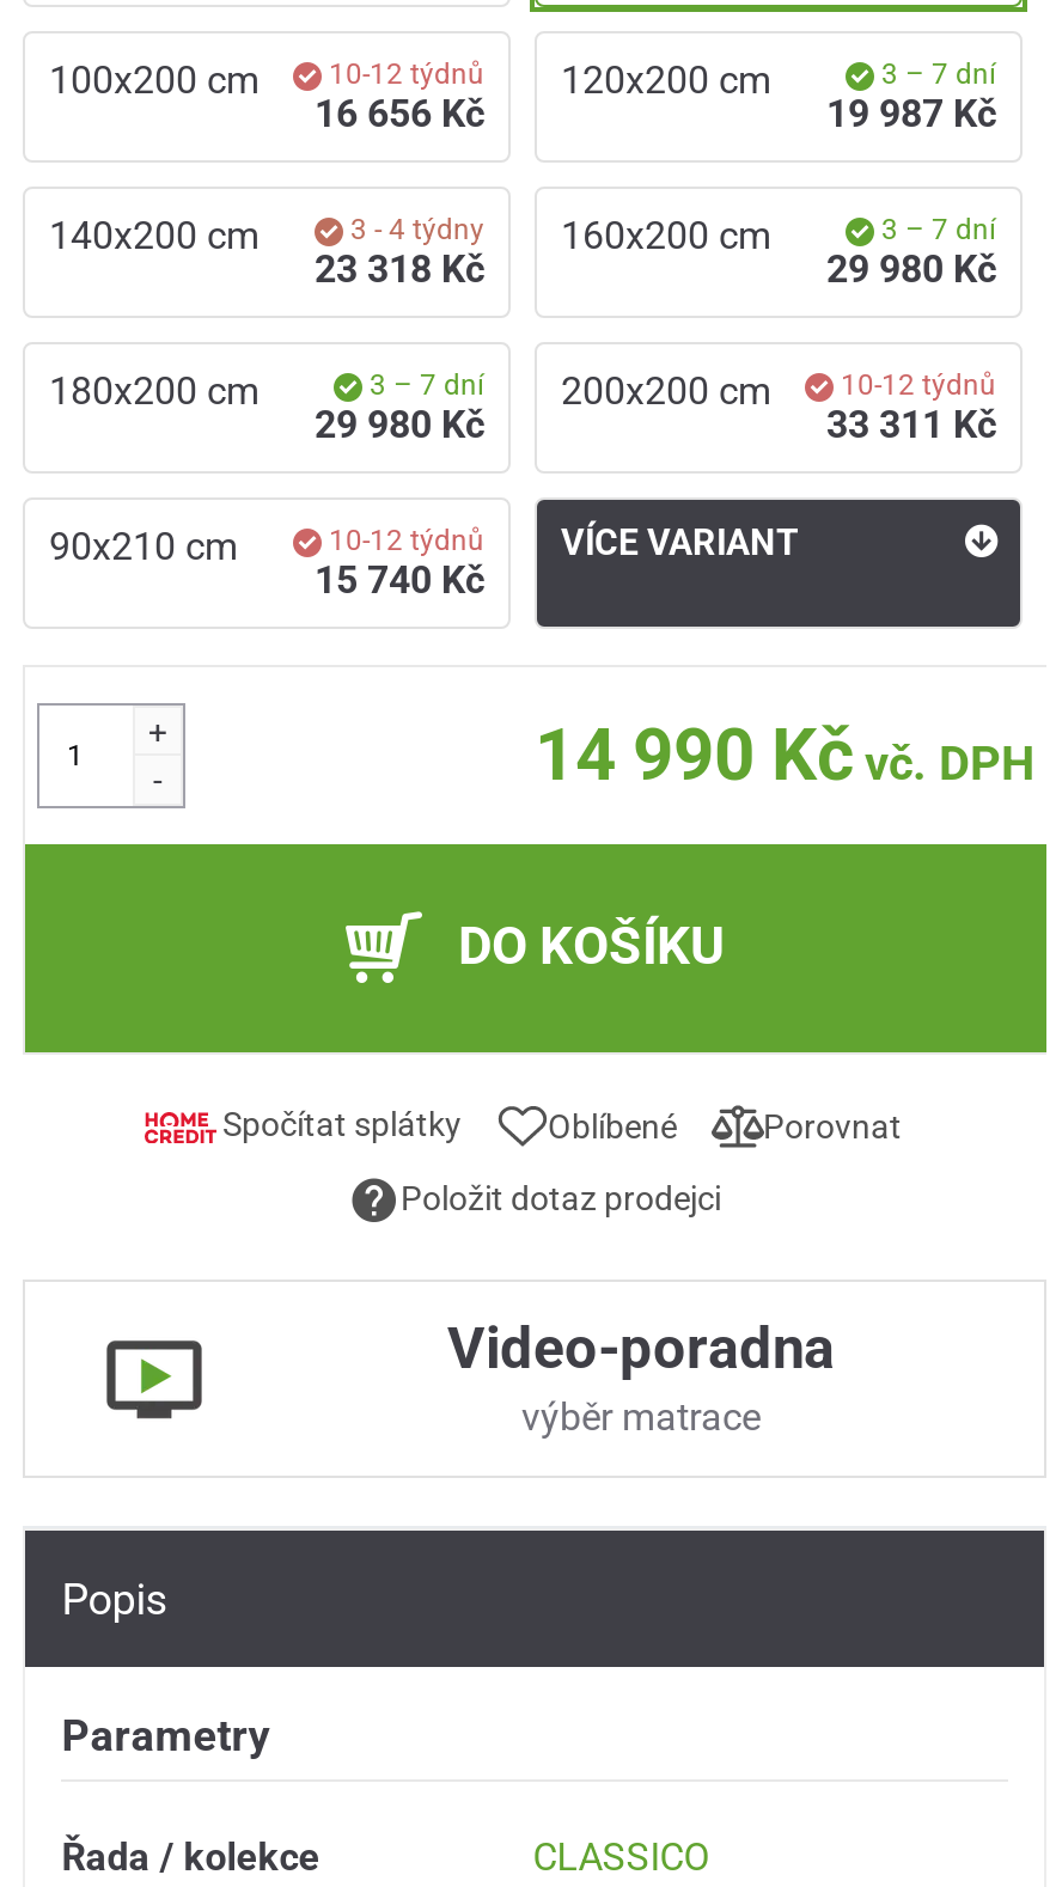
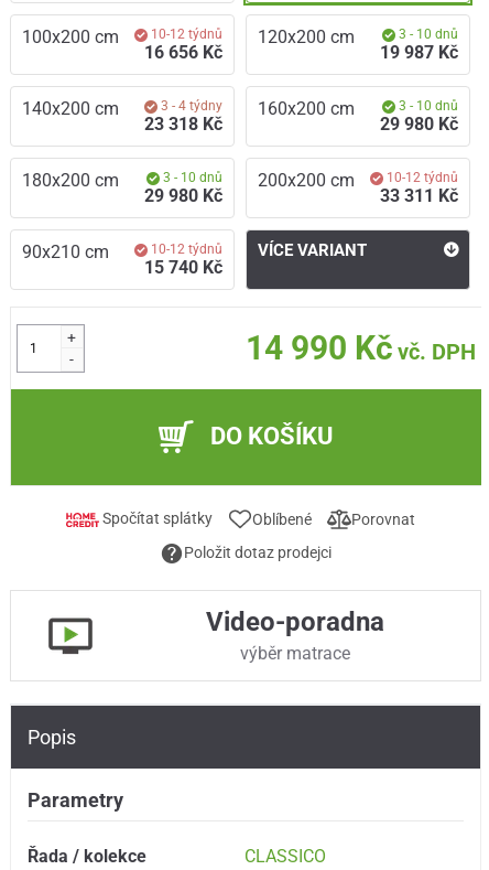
[874,58,996,92] 3 – 7 dní -> [395,27,458,42] 3 - 10 dnů
[874,214,996,247] 3 – 7 dní -> [395,98,458,114] 3 - 10 dnů
[362,369,484,403] 3 – 7 dní -> [160,170,222,186] 3 - 10 dnů

